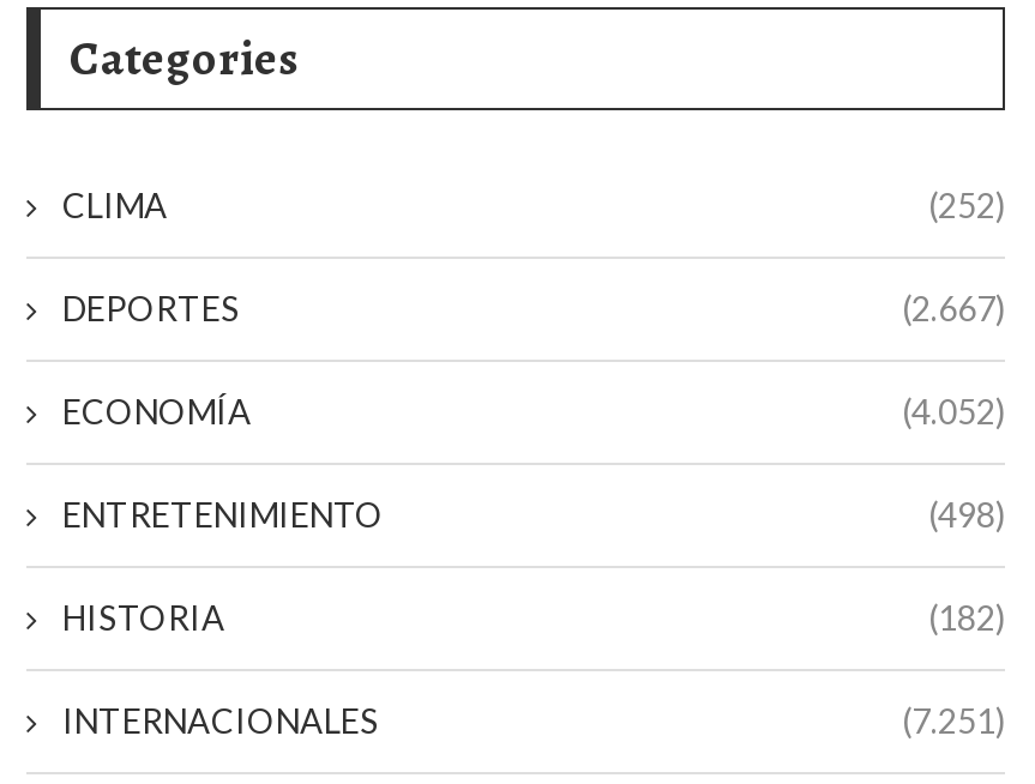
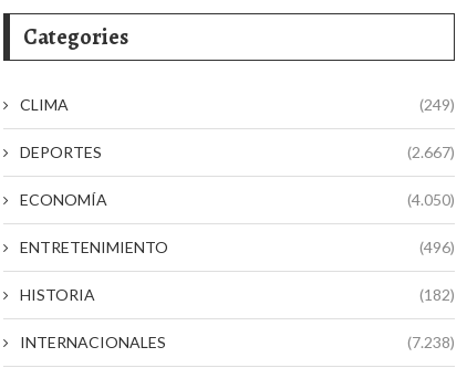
[928,183,1005,224] (252) -> [419,95,455,114] (249)
[902,389,1005,430] (4.052) -> [407,191,455,209] (4.050)
[928,492,1005,533] (498) -> [419,238,455,257] (496)
[902,699,1005,739] (7.251) -> [407,333,455,352] (7.238)

